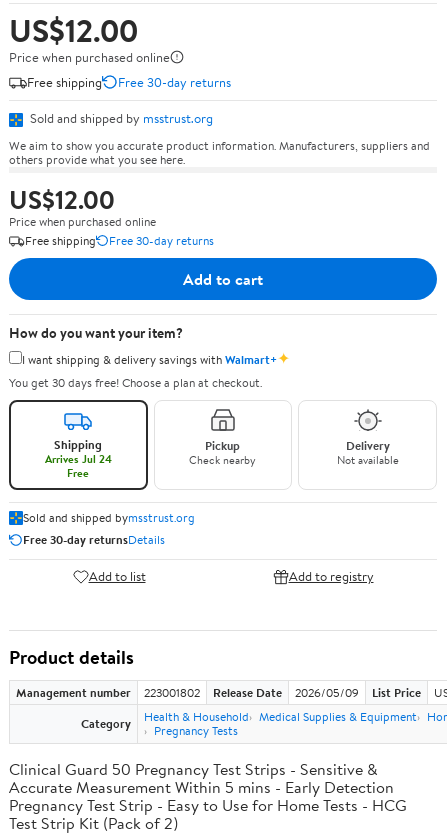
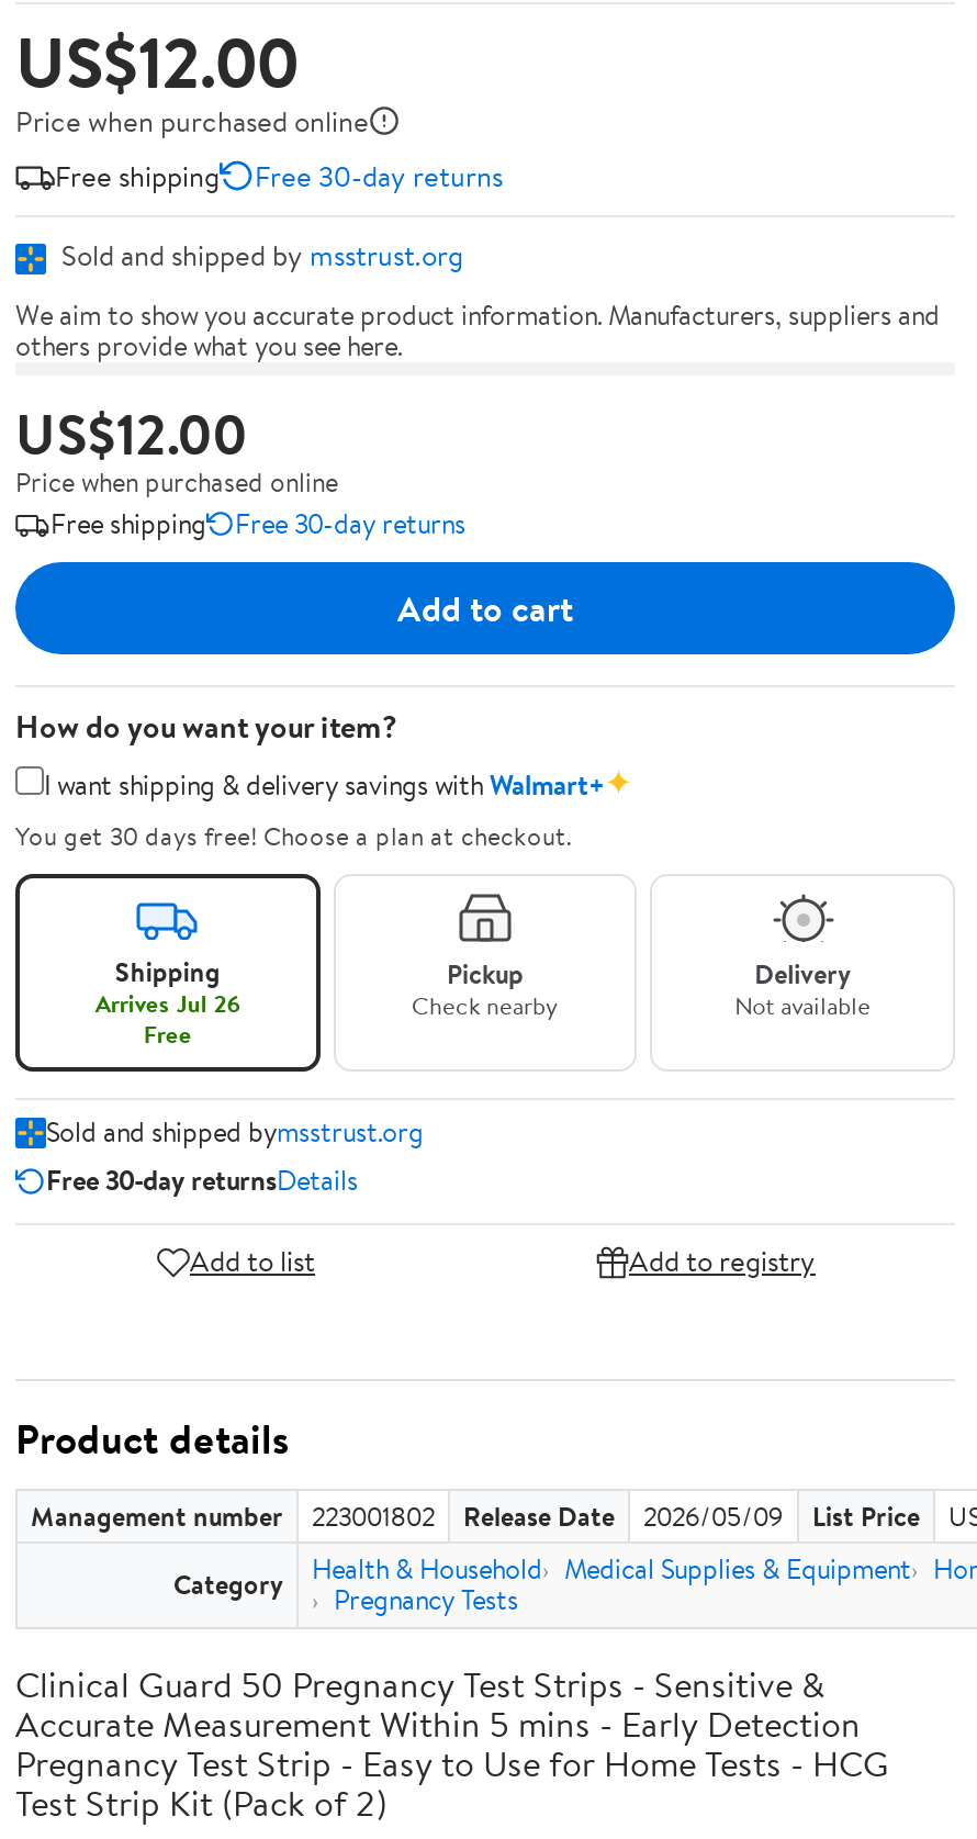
[45,451,112,467] Arrives Jul 24 -> [95,986,240,1021] Arrives Jul 26

